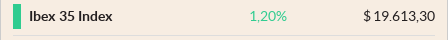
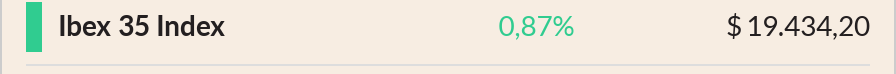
[249,8,287,24] 1,20% -> [499,10,575,42] 0,87%
[363,8,435,24] $ 19.613,30 -> [726,10,870,42] $ 19.434,20

